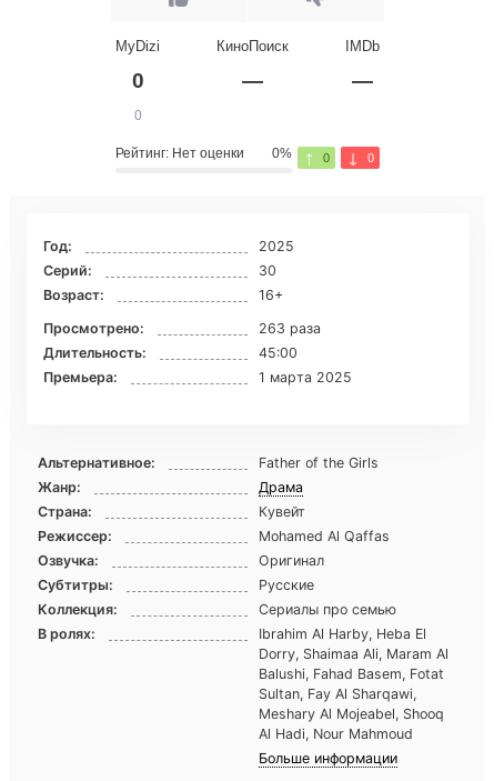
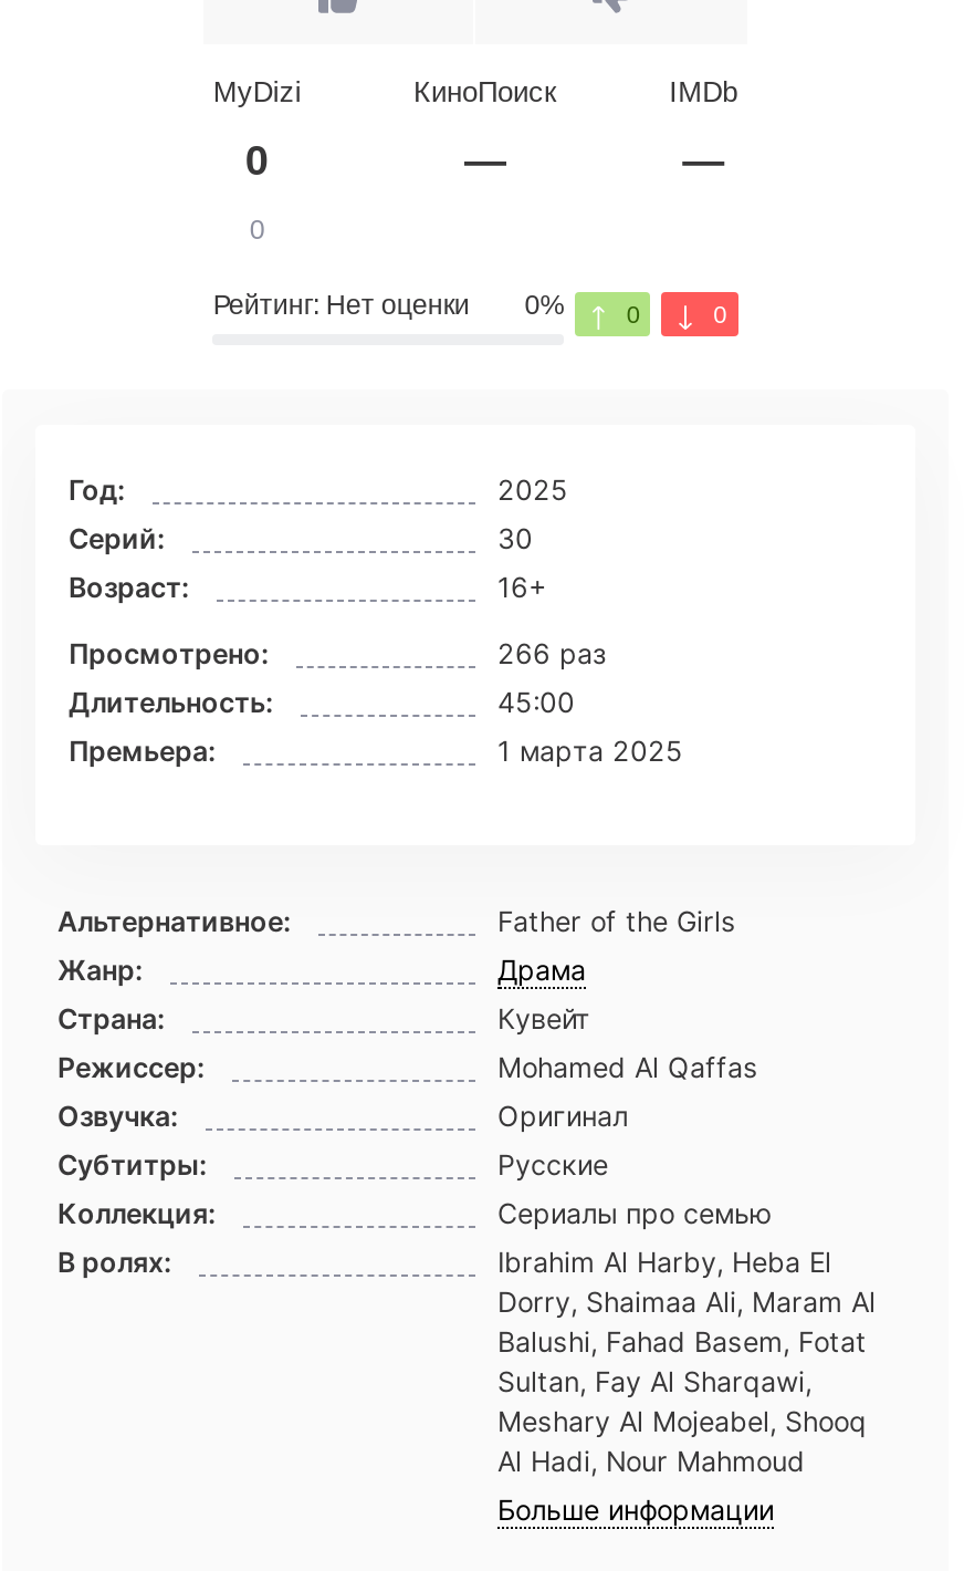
[259,320,321,336] 263 раза -> [497,637,606,670] 266 раз

